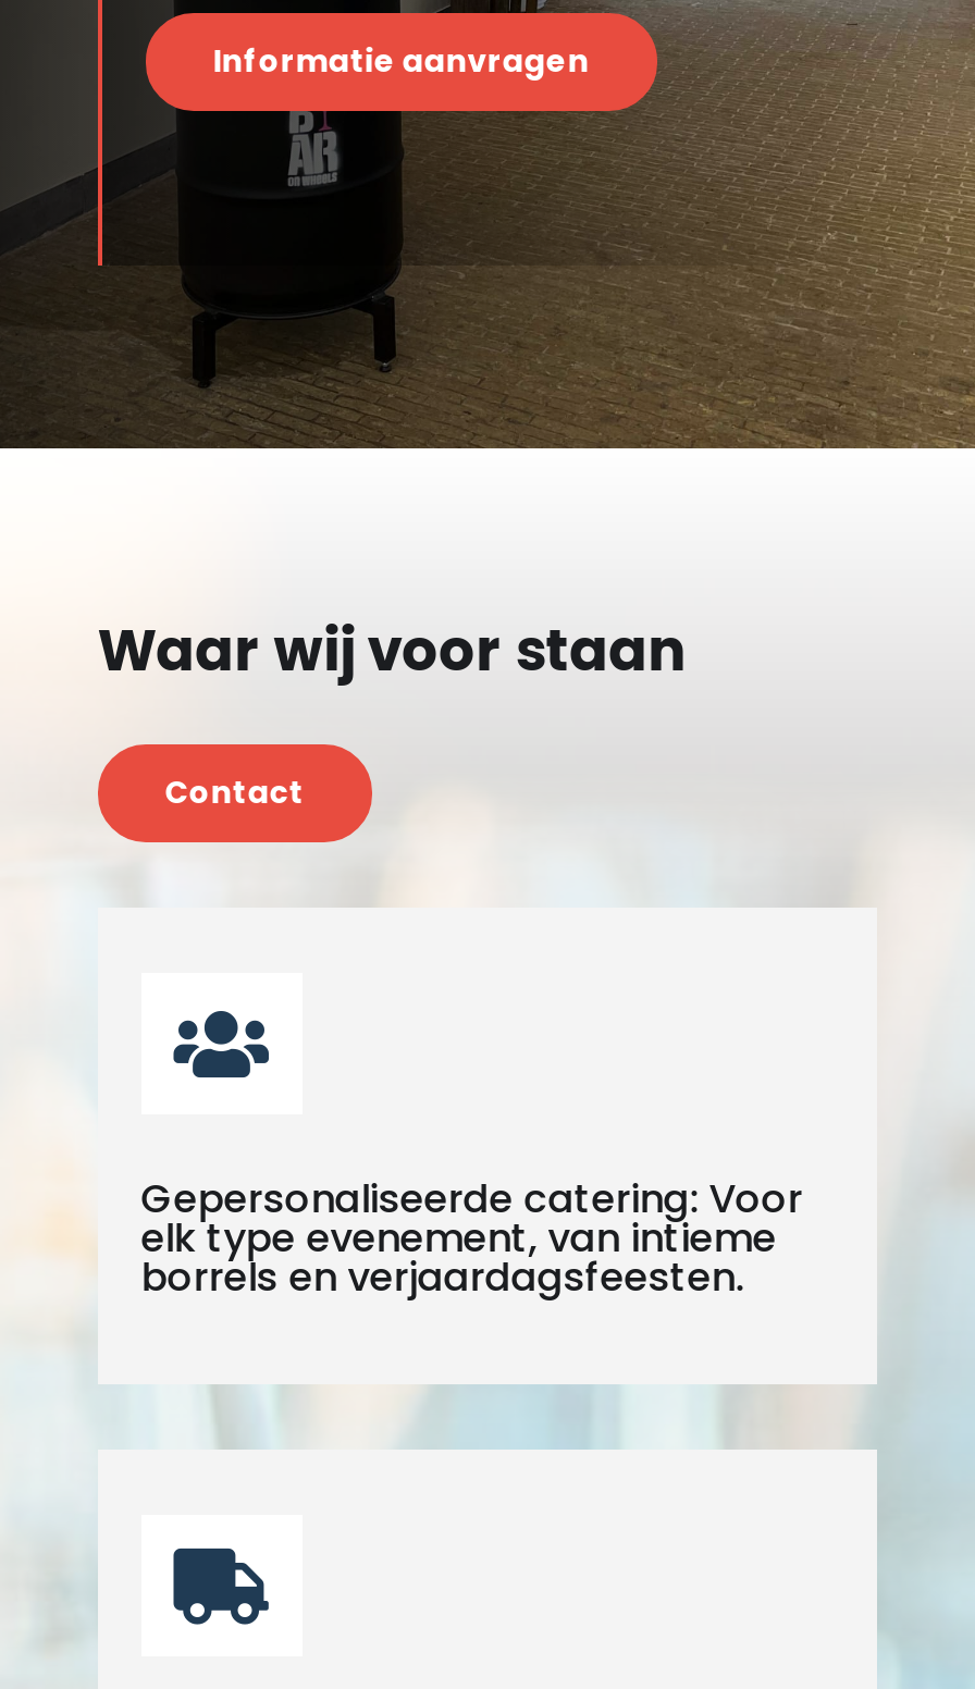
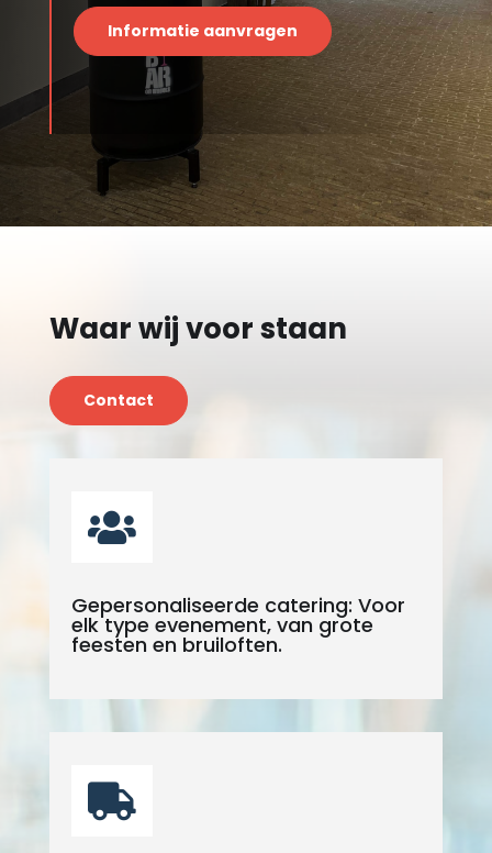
[141,1210,777,1265] elk type evenement, van intieme -> [71,611,373,639] elk type evenement, van grote
[141,1250,744,1304] borrels en verjaardagsfeesten. -> [71,631,282,659] feesten en bruiloften.

